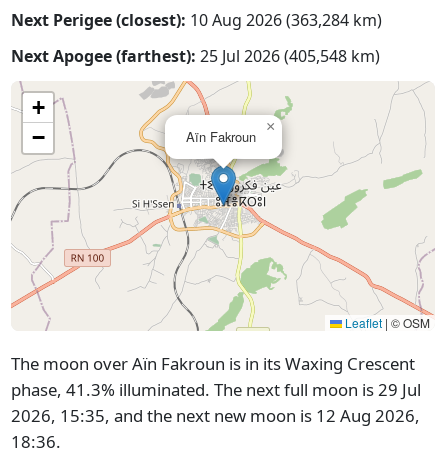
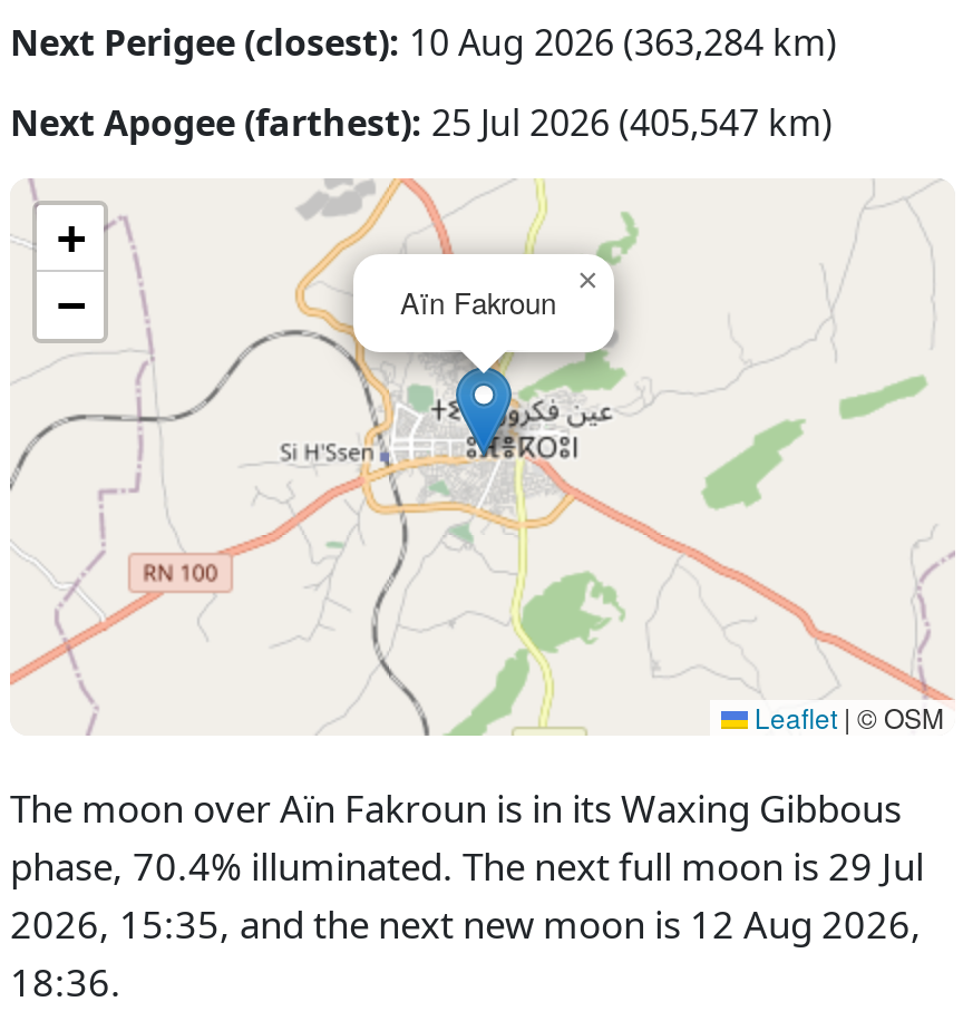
[11,45,380,67] Next Apogee (farthest): 25 Jul 2026 (405,548 km) -> [10,99,833,148] Next Apogee (farthest): 25 Jul 2026 (405,547 km)
[11,352,415,375] The moon over Aïn Fakroun is in its Waxing Crescent -> [10,783,902,834] The moon over Aïn Fakroun is in its Waxing Gibbous
[11,378,421,401] phase, 41.3% illuminated. The next full moon is 29 Jul -> [10,841,924,892] phase, 70.4% illuminated. The next full moon is 29 Jul

